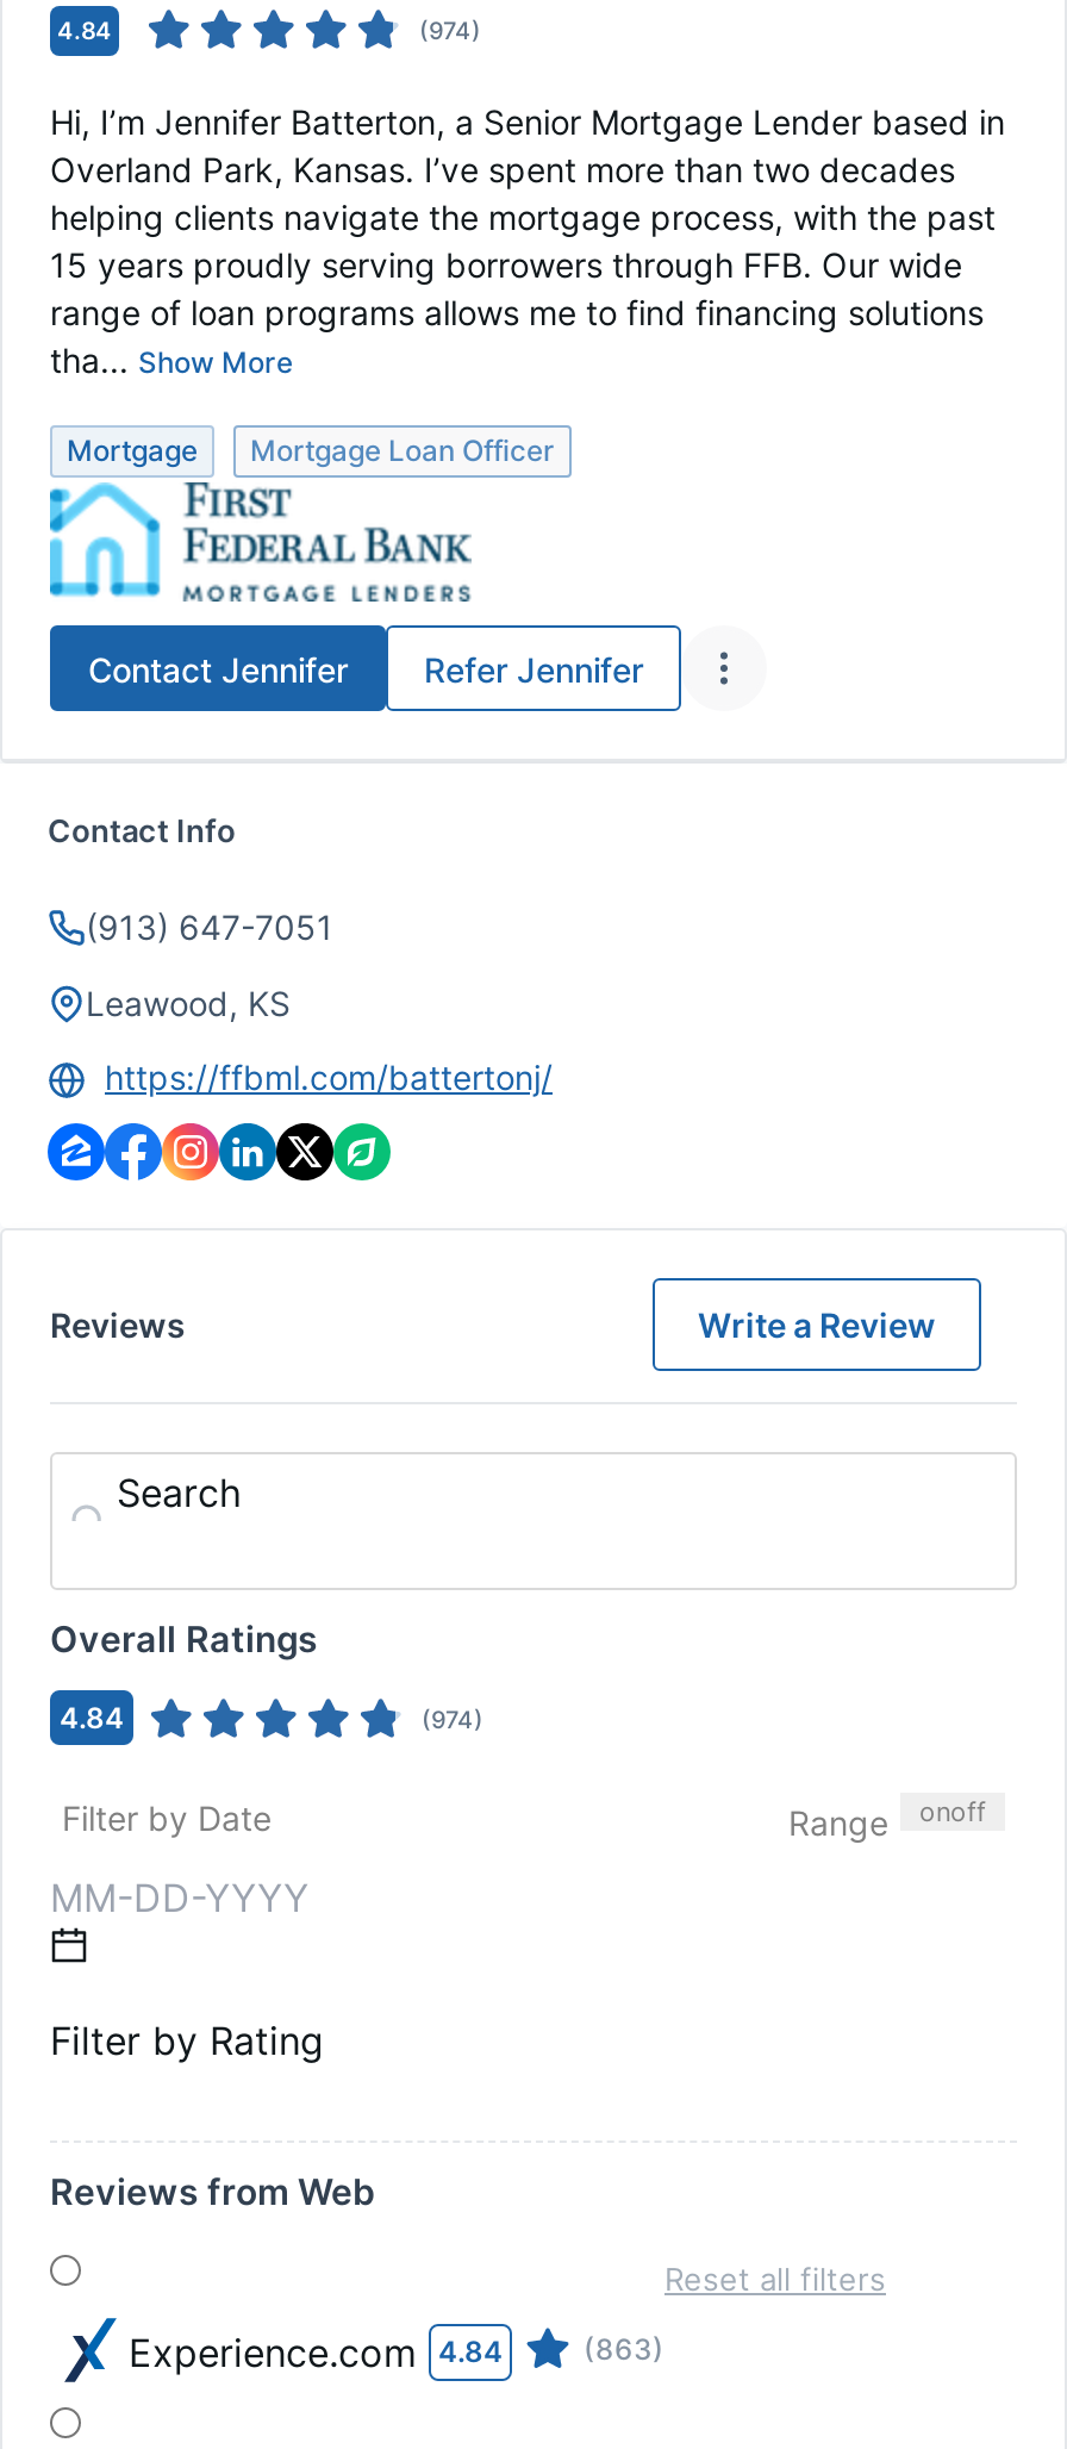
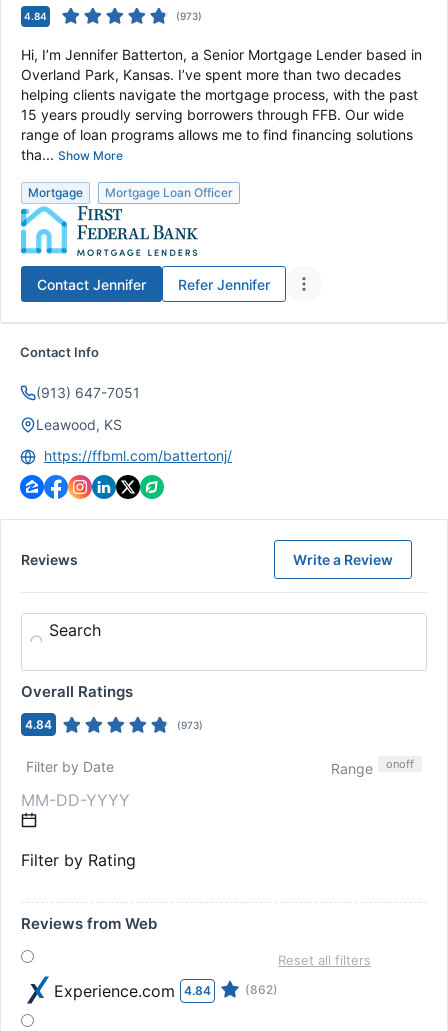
[419,15,481,44] (974) -> [176,10,202,22] (973)
[422,1703,483,1732] (974) -> [177,718,203,730] (973)
[584,2331,664,2367] (863) -> [245,982,278,997] (862)

